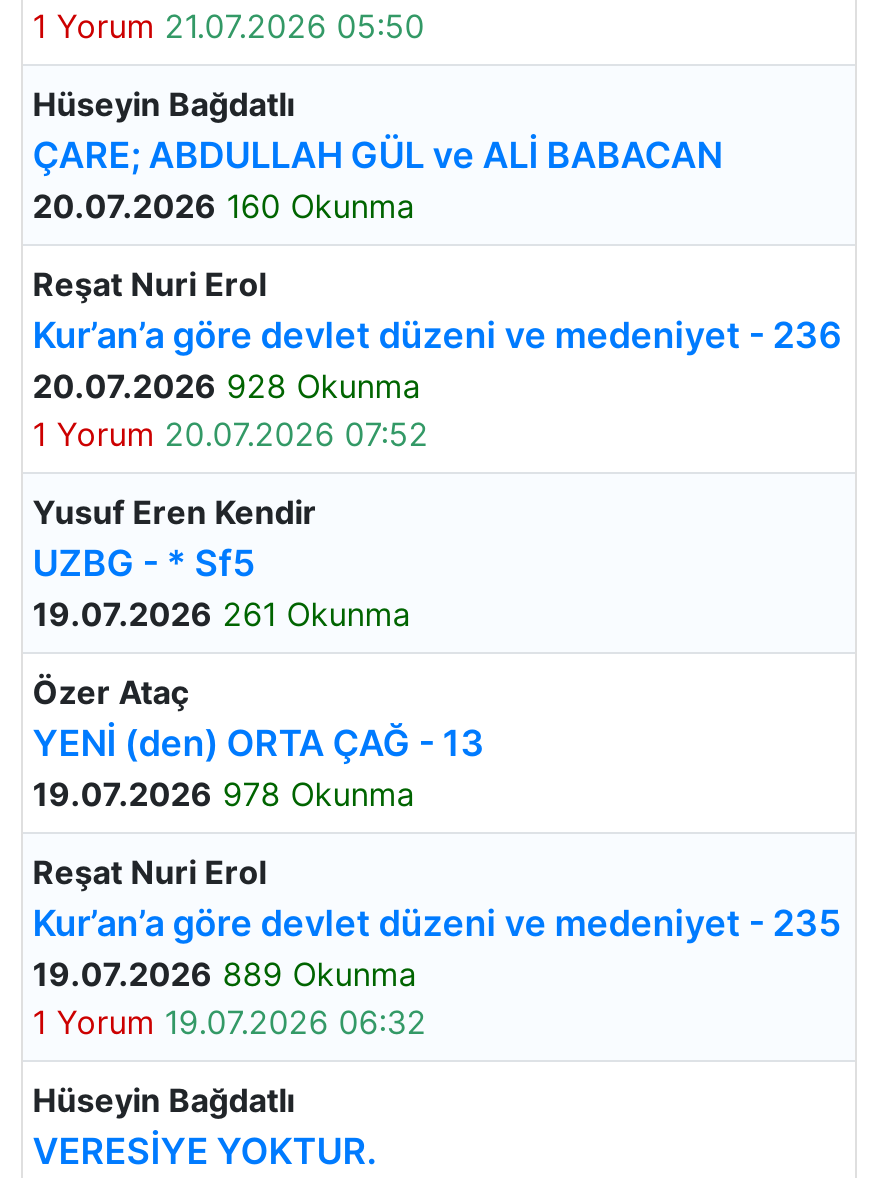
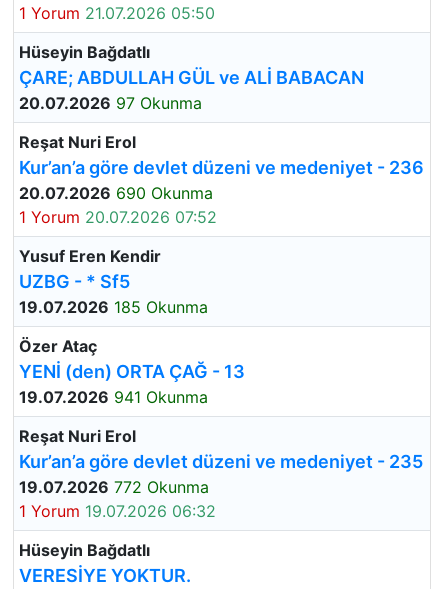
[33,186,415,226] 20.07.2026 160 Okunma -> [19,93,202,113] 20.07.2026 97 Okunma
[33,366,421,406] 20.07.2026 928 Okunma -> [19,183,213,203] 20.07.2026 690 Okunma
[33,594,411,634] 19.07.2026 261 Okunma -> [19,297,208,317] 19.07.2026 185 Okunma
[33,774,415,814] 19.07.2026 978 Okunma -> [19,387,208,407] 19.07.2026 941 Okunma
[33,954,417,994] 19.07.2026 889 Okunma -> [19,477,209,497] 19.07.2026 772 Okunma

